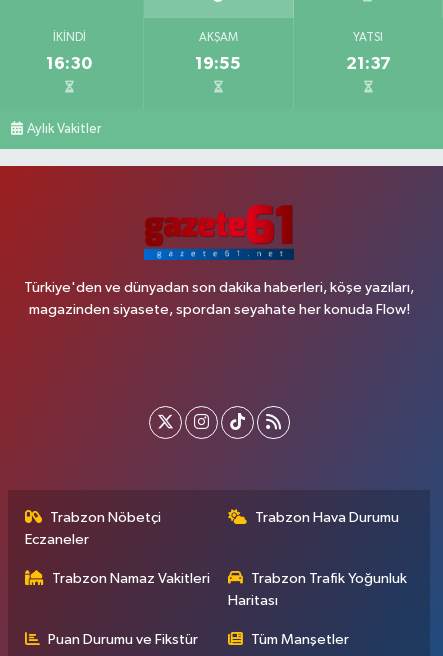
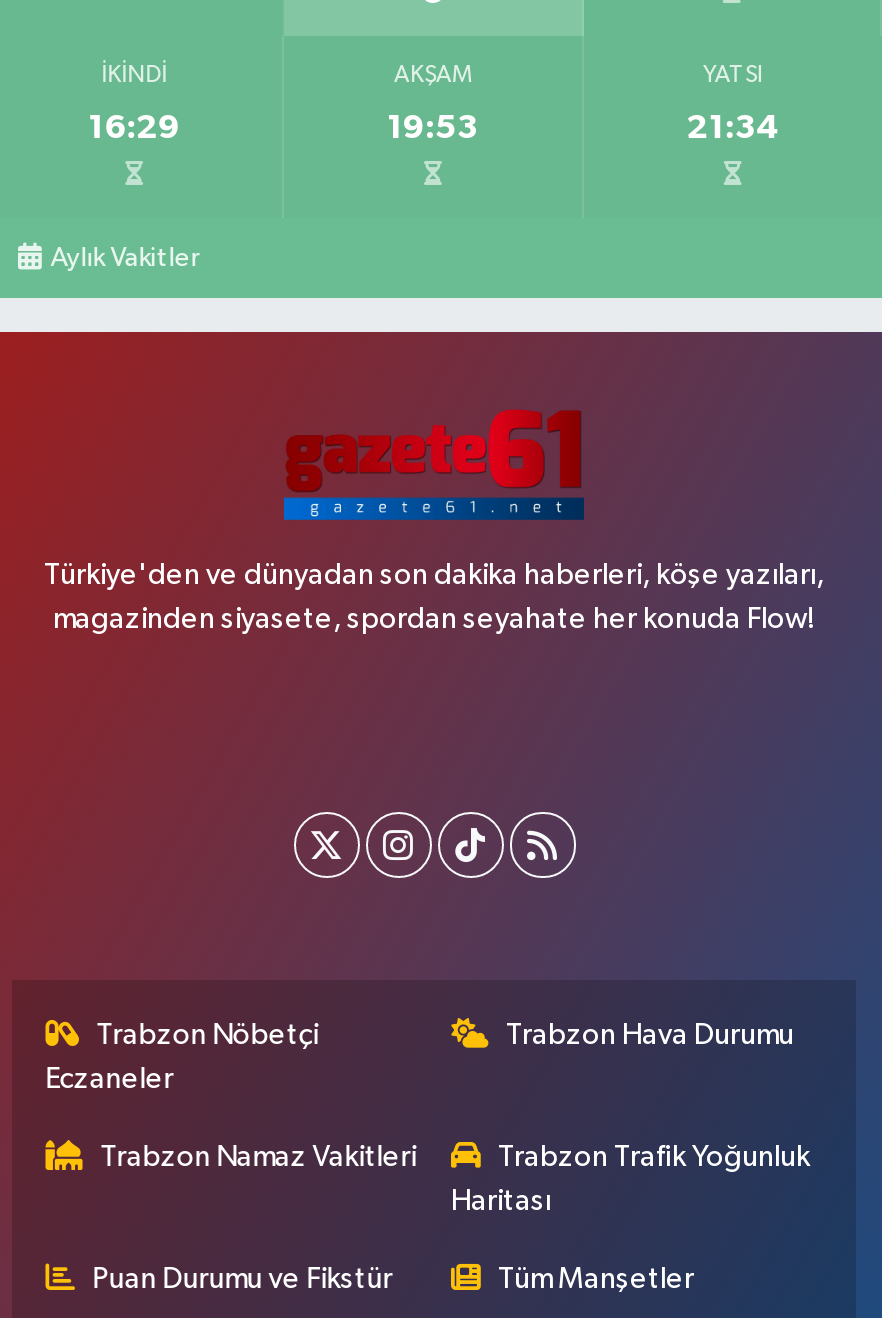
[46,55,92,72] 16:30 -> [88,110,180,144] 16:29
[195,55,241,72] 19:55 -> [387,110,479,144] 19:53
[346,55,391,72] 21:37 -> [687,110,779,144] 21:34

